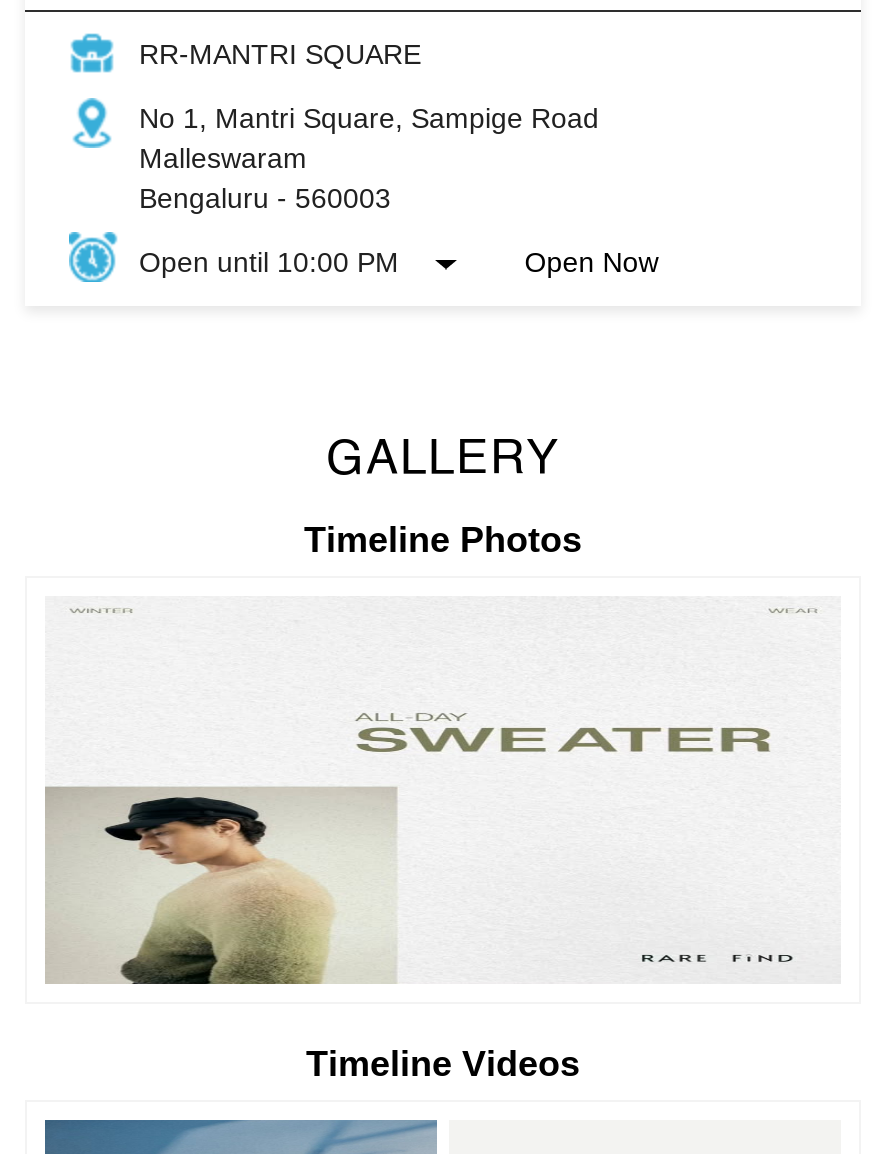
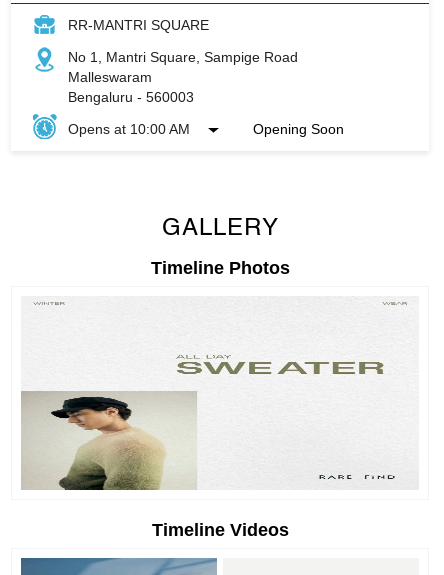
[139,246,659,278] Open until 10:00 PM | Open Now -> [68,121,344,137] Opens at 10:00 AM | Opening Soon

